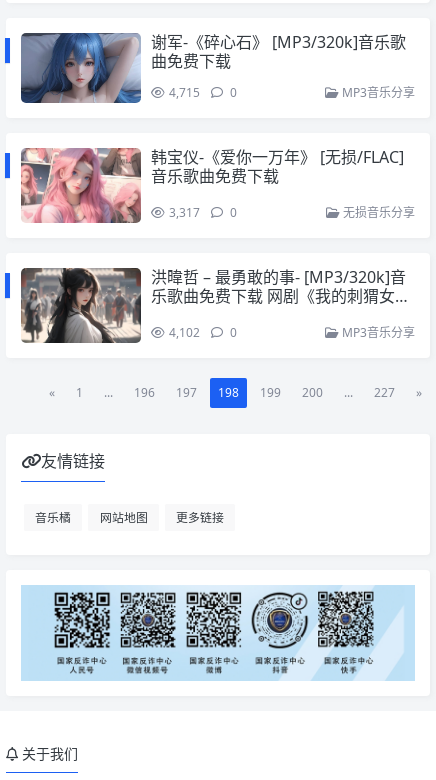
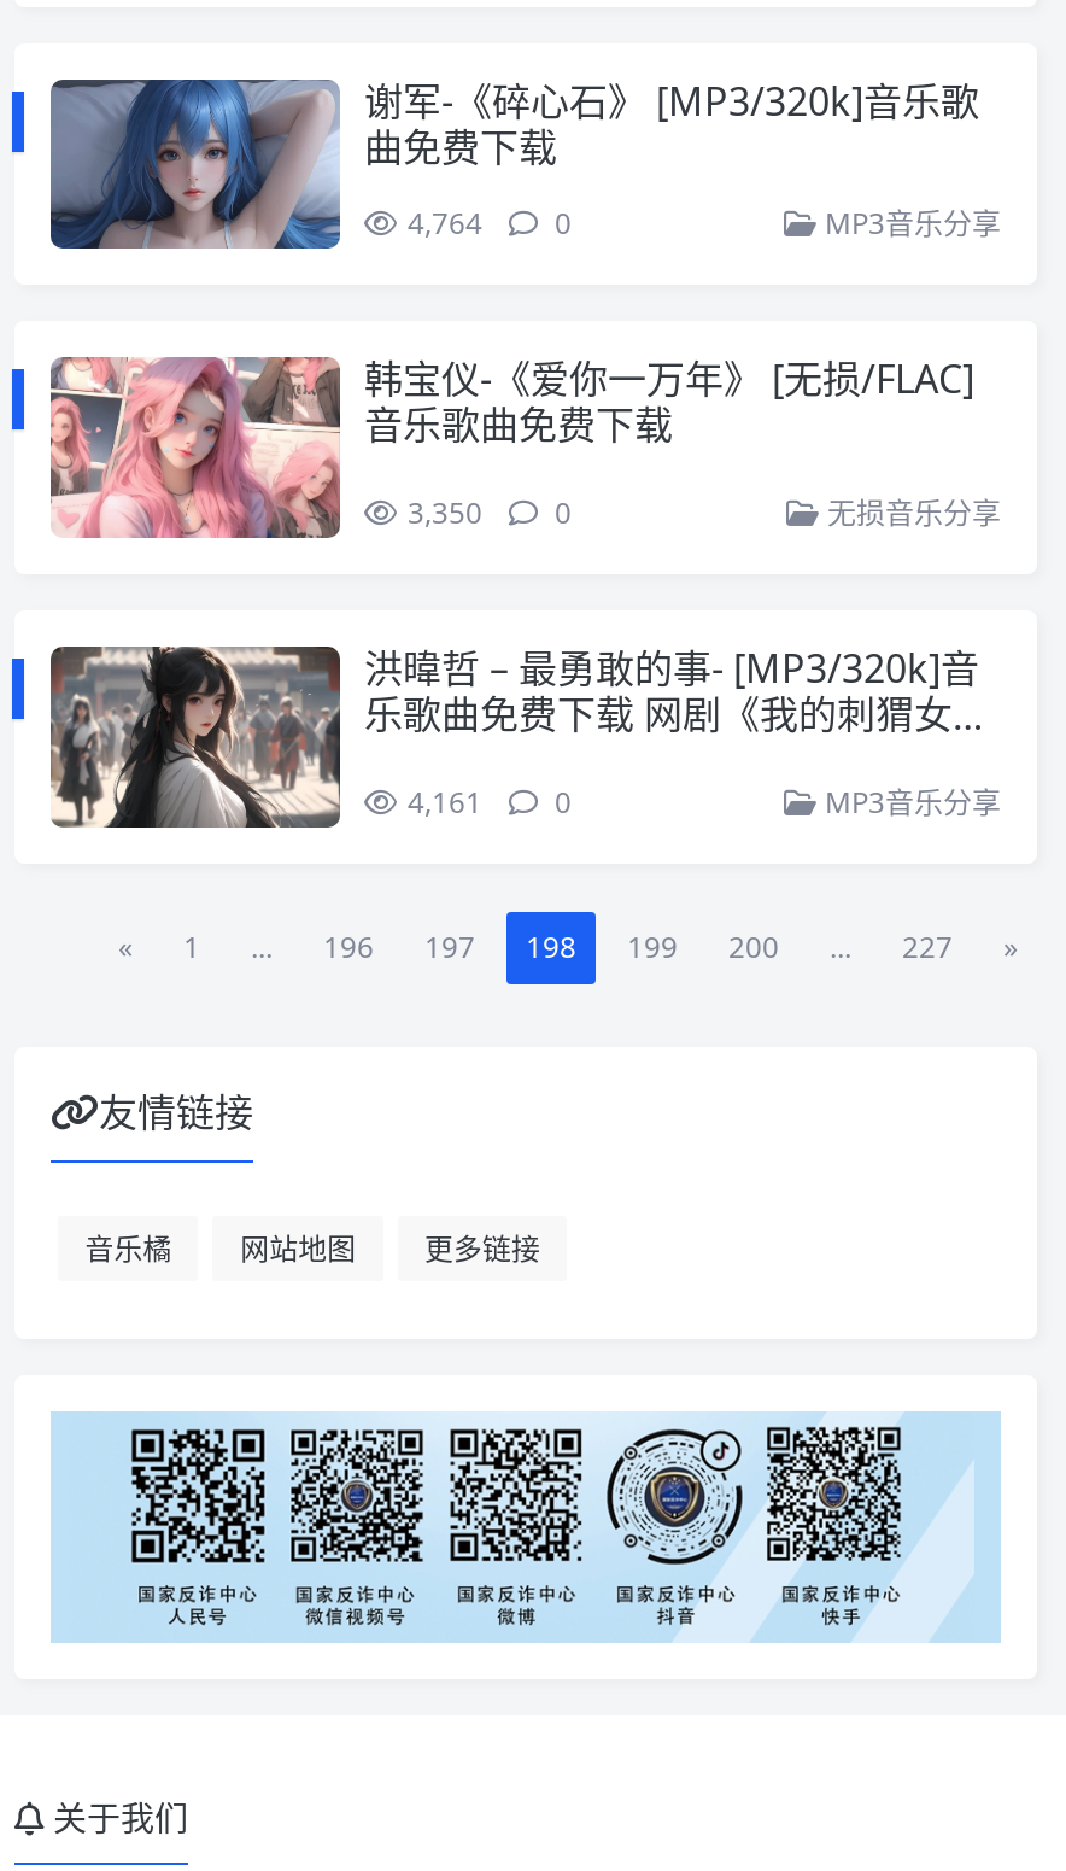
[169,84,237,101] 4,715 0 -> [408,204,572,245] 4,764 0
[169,204,237,221] 3,317 0 -> [408,493,572,534] 3,350 0
[169,324,237,341] 4,102 0 -> [408,783,572,824] 4,161 0

